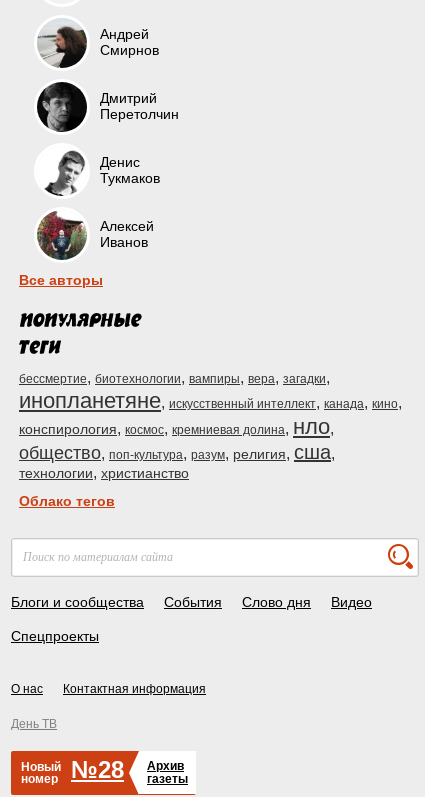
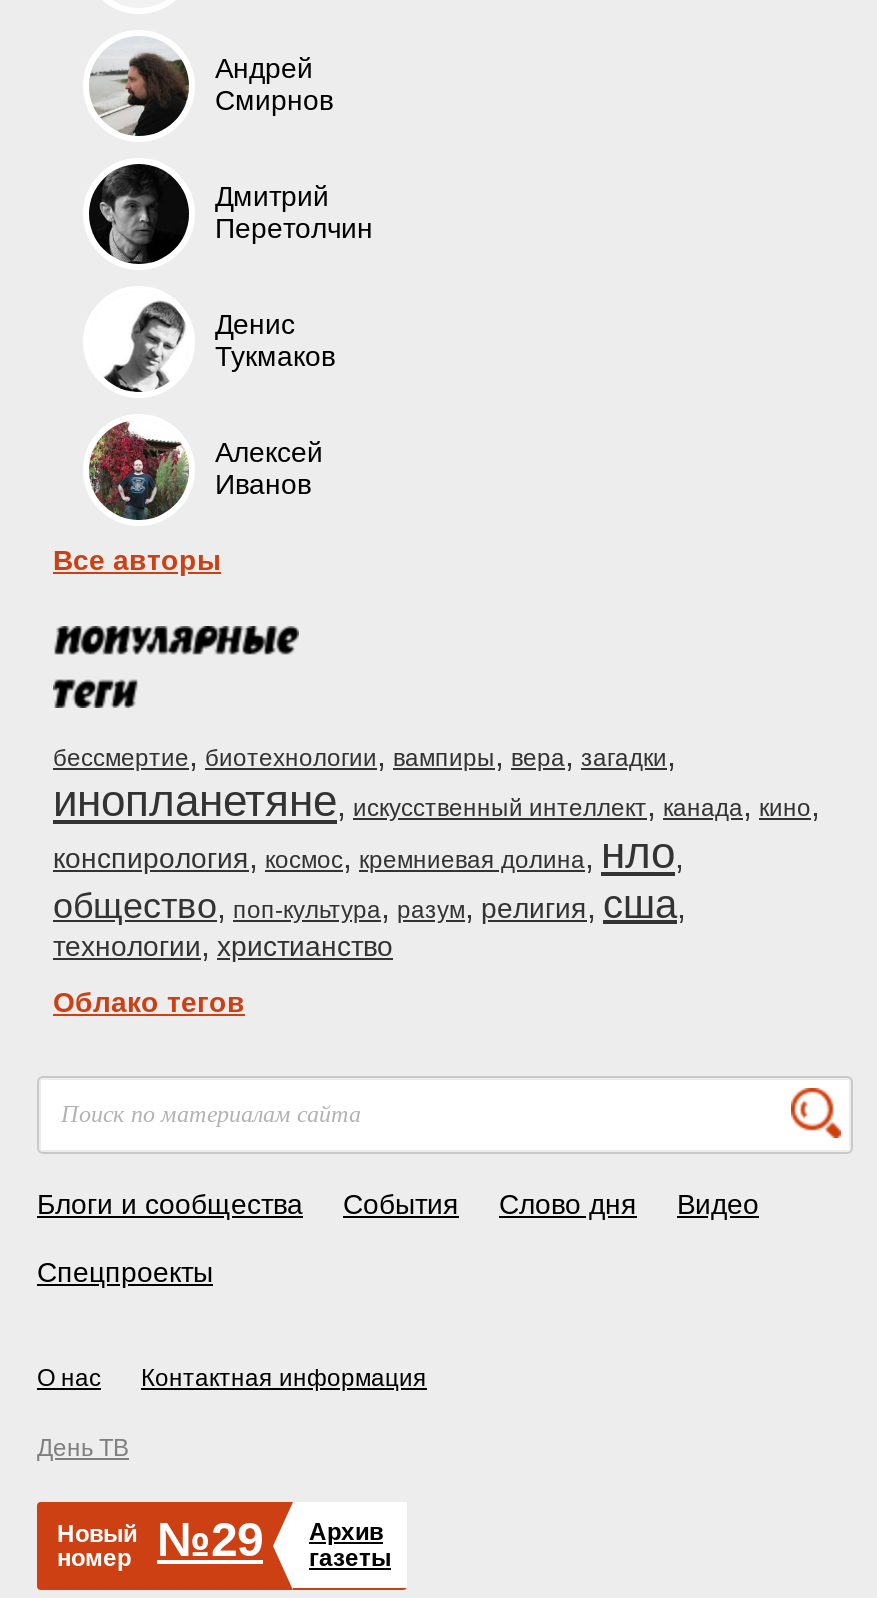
[21,756,188,786] Новый номер №28 Архив газеты -> [57,1512,391,1572] Новый номер №29 Архив газеты

